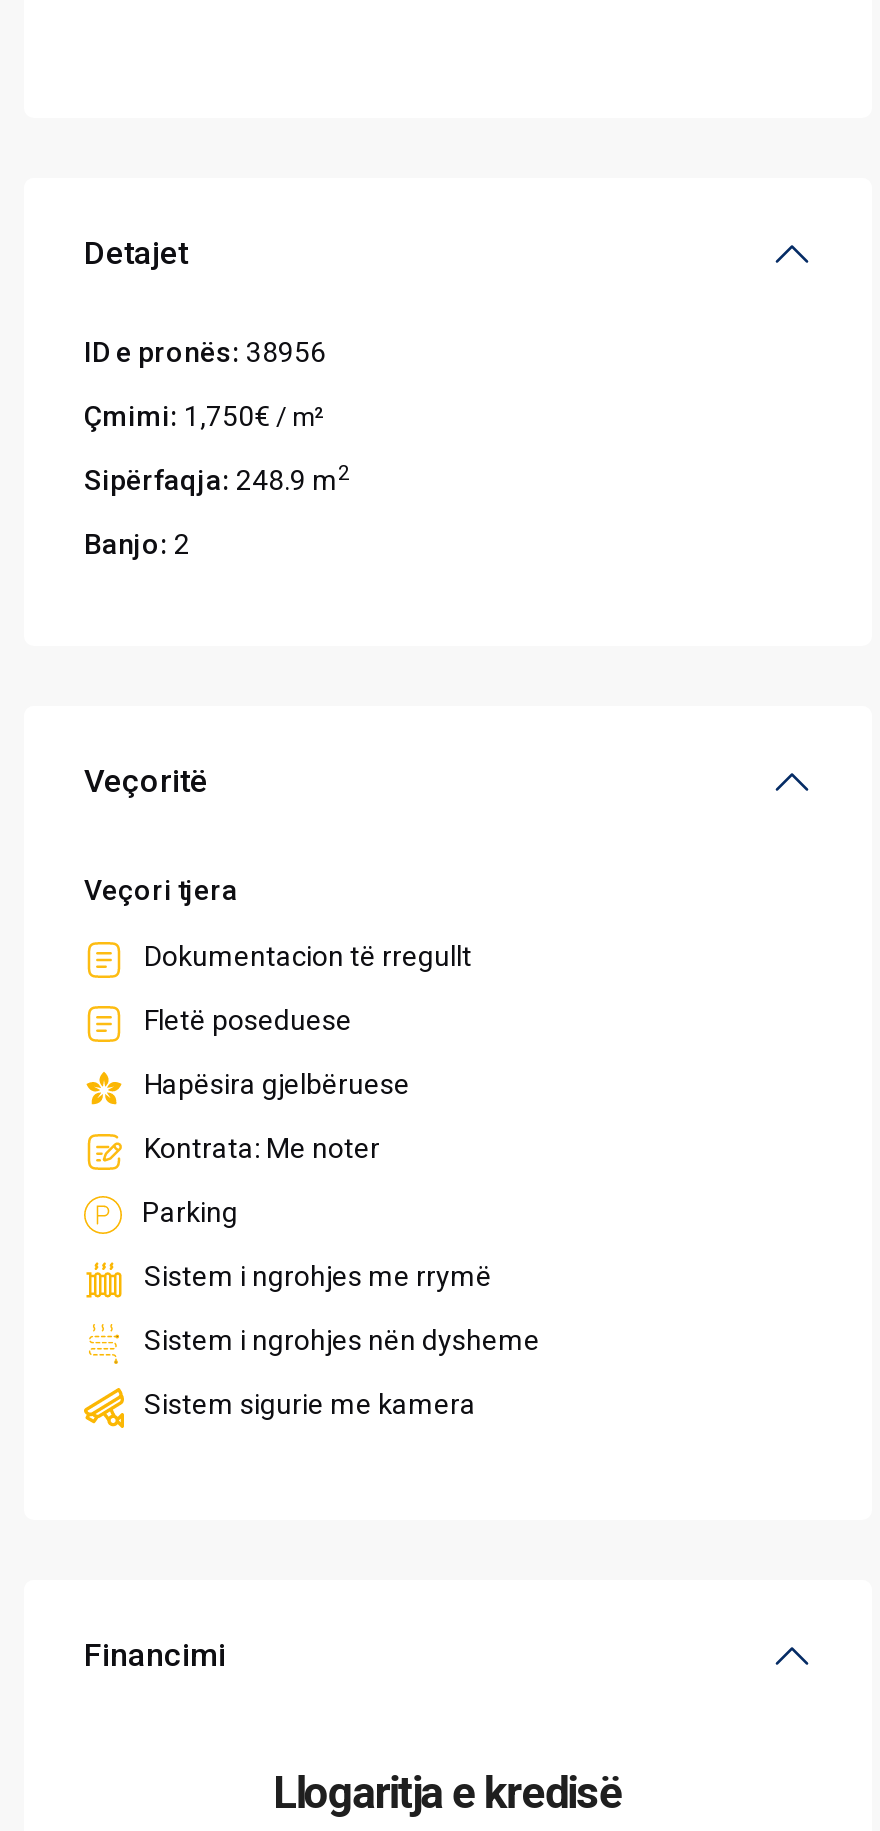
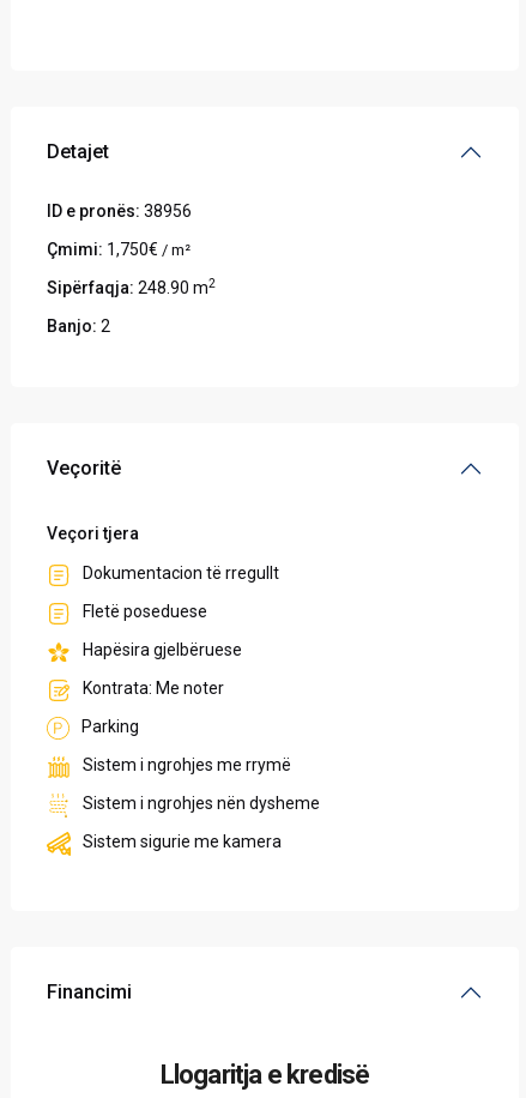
[84,460,350,497] Sipërfaqja: 248.9 m2 -> [47,276,216,298] Sipërfaqja: 248.90 m2

